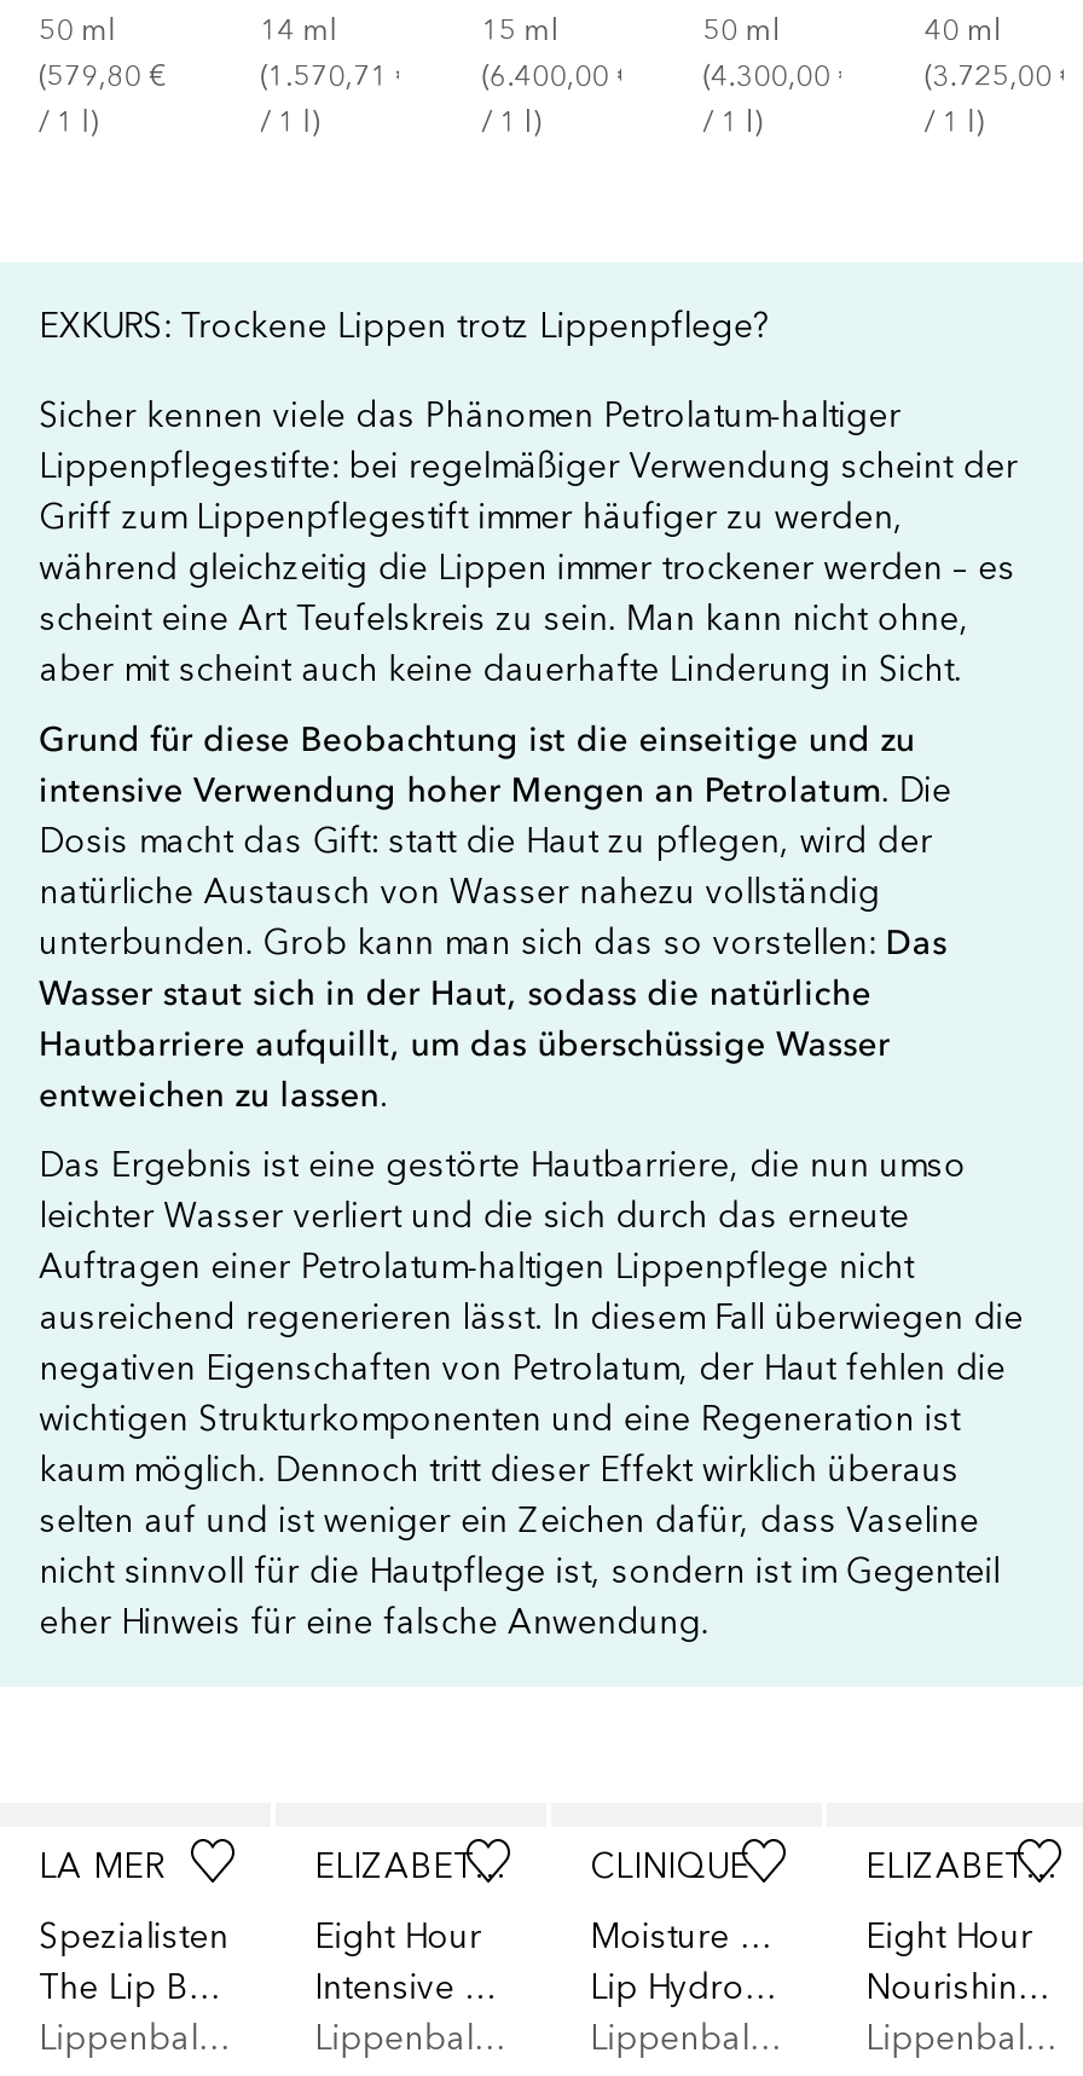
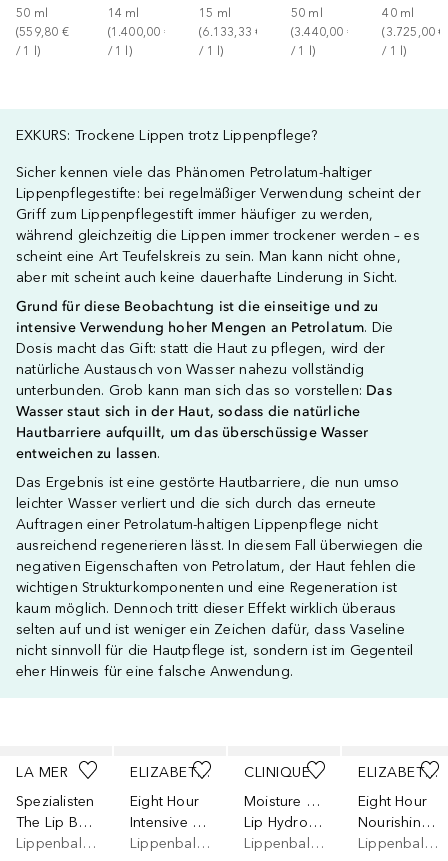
[39,59,166,93] (579,80 € -> [16,25,69,39] (559,80 €
[260,59,413,93] (1.570,71 € -> [108,25,171,39] (1.400,00 €
[482,59,634,93] (6.400,00 € -> [199,25,262,39] (6.133,33 €
[703,59,856,93] (4.300,00 € -> [291,25,354,39] (3.440,00 €

